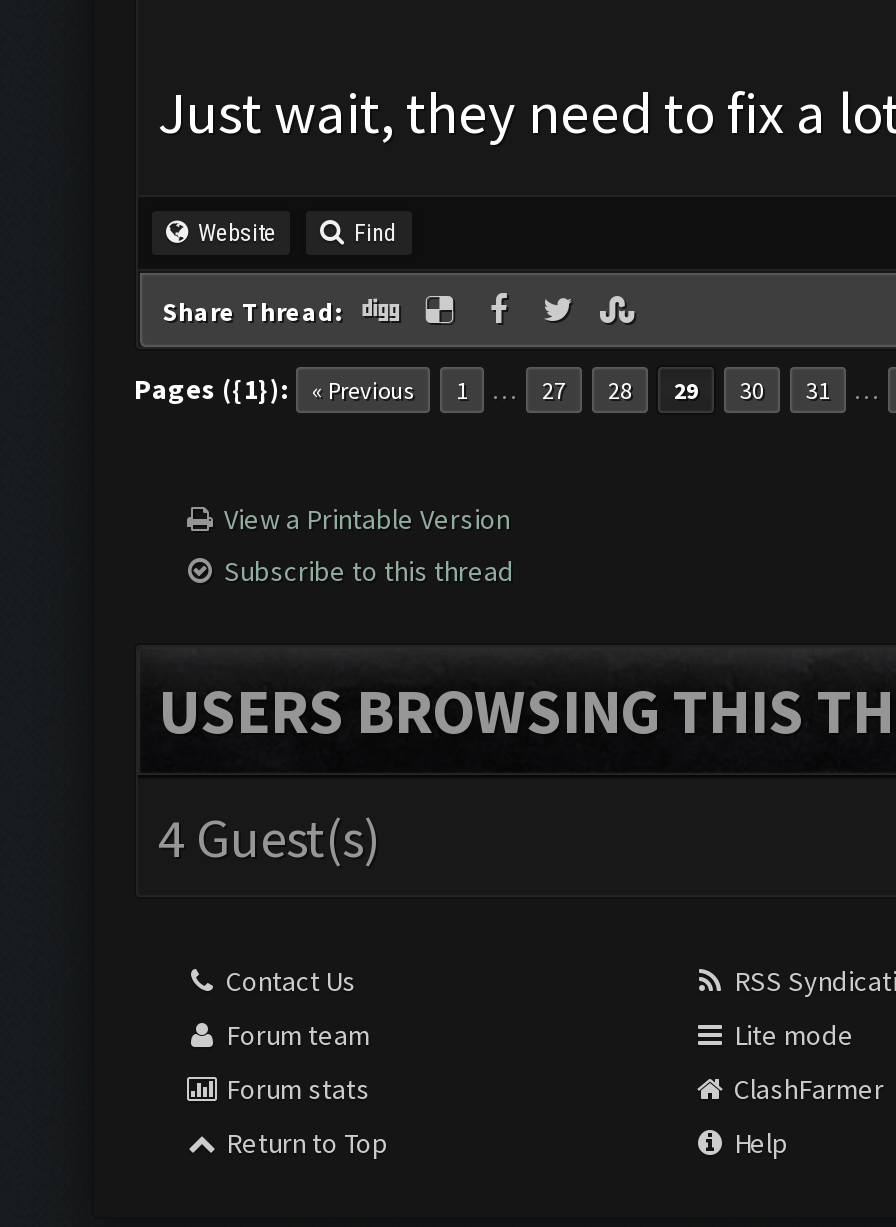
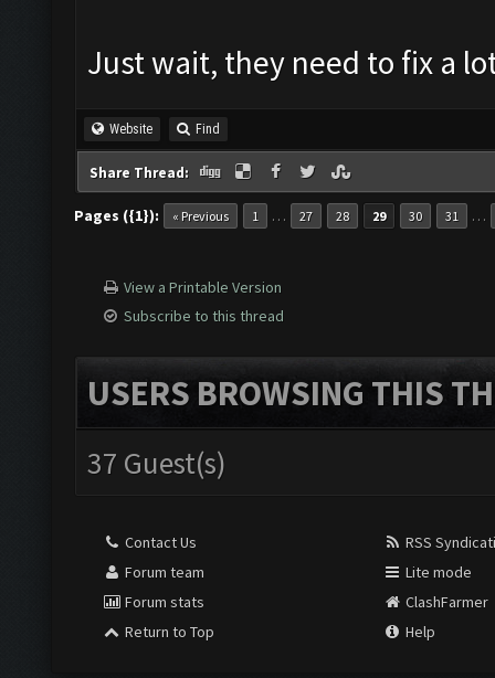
[158,803,382,871] 4 Guest(s) -> [87,444,227,481] 37 Guest(s)

